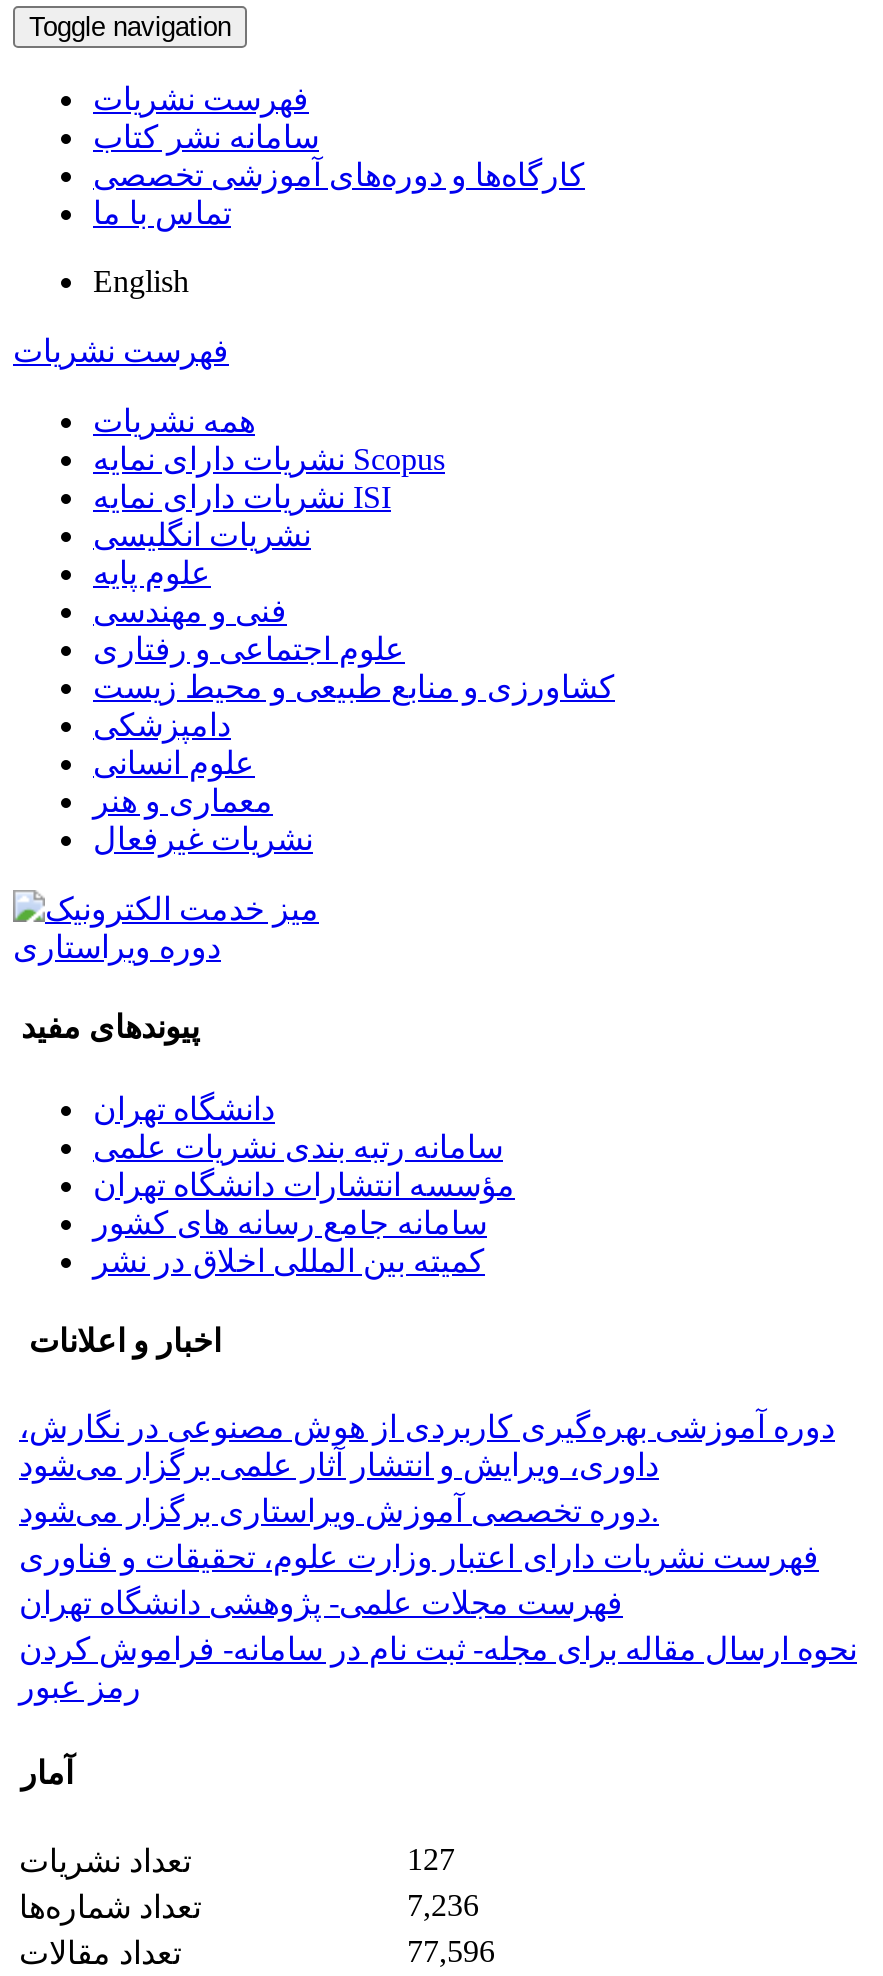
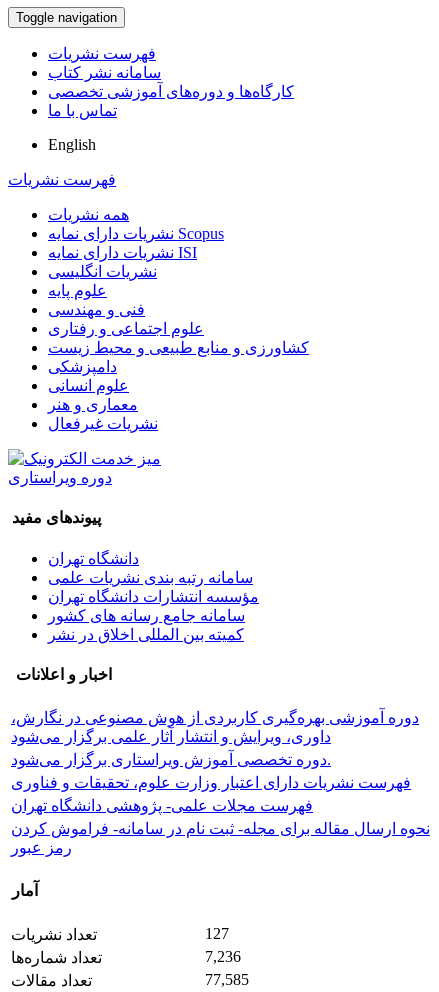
[407,1933,495,1967] 77,596 -> [205,971,249,988] 77,585

